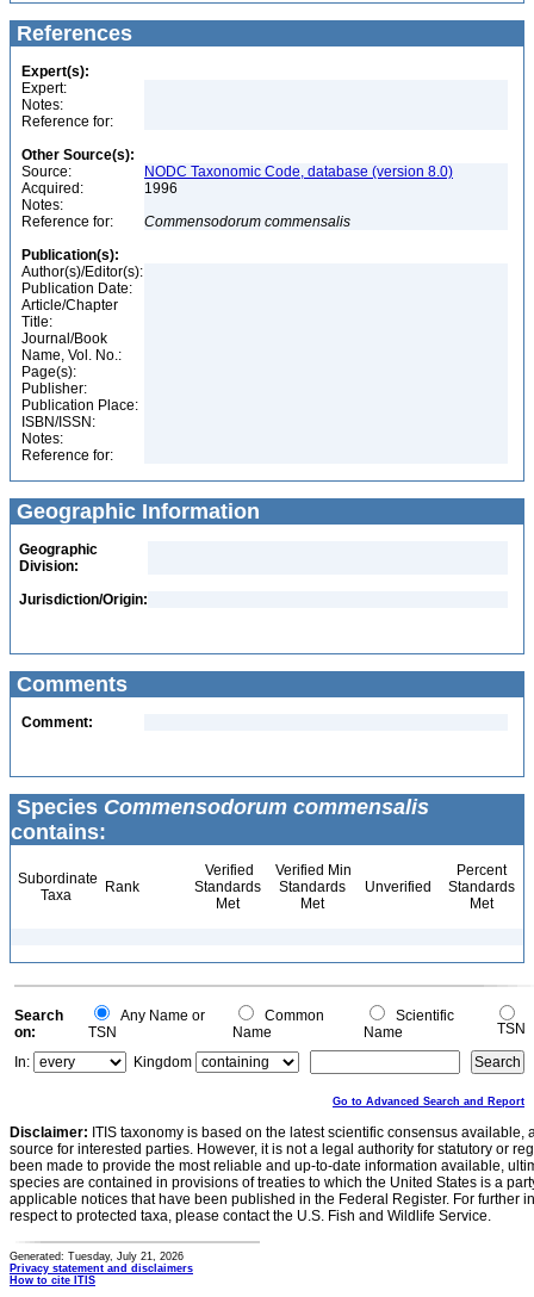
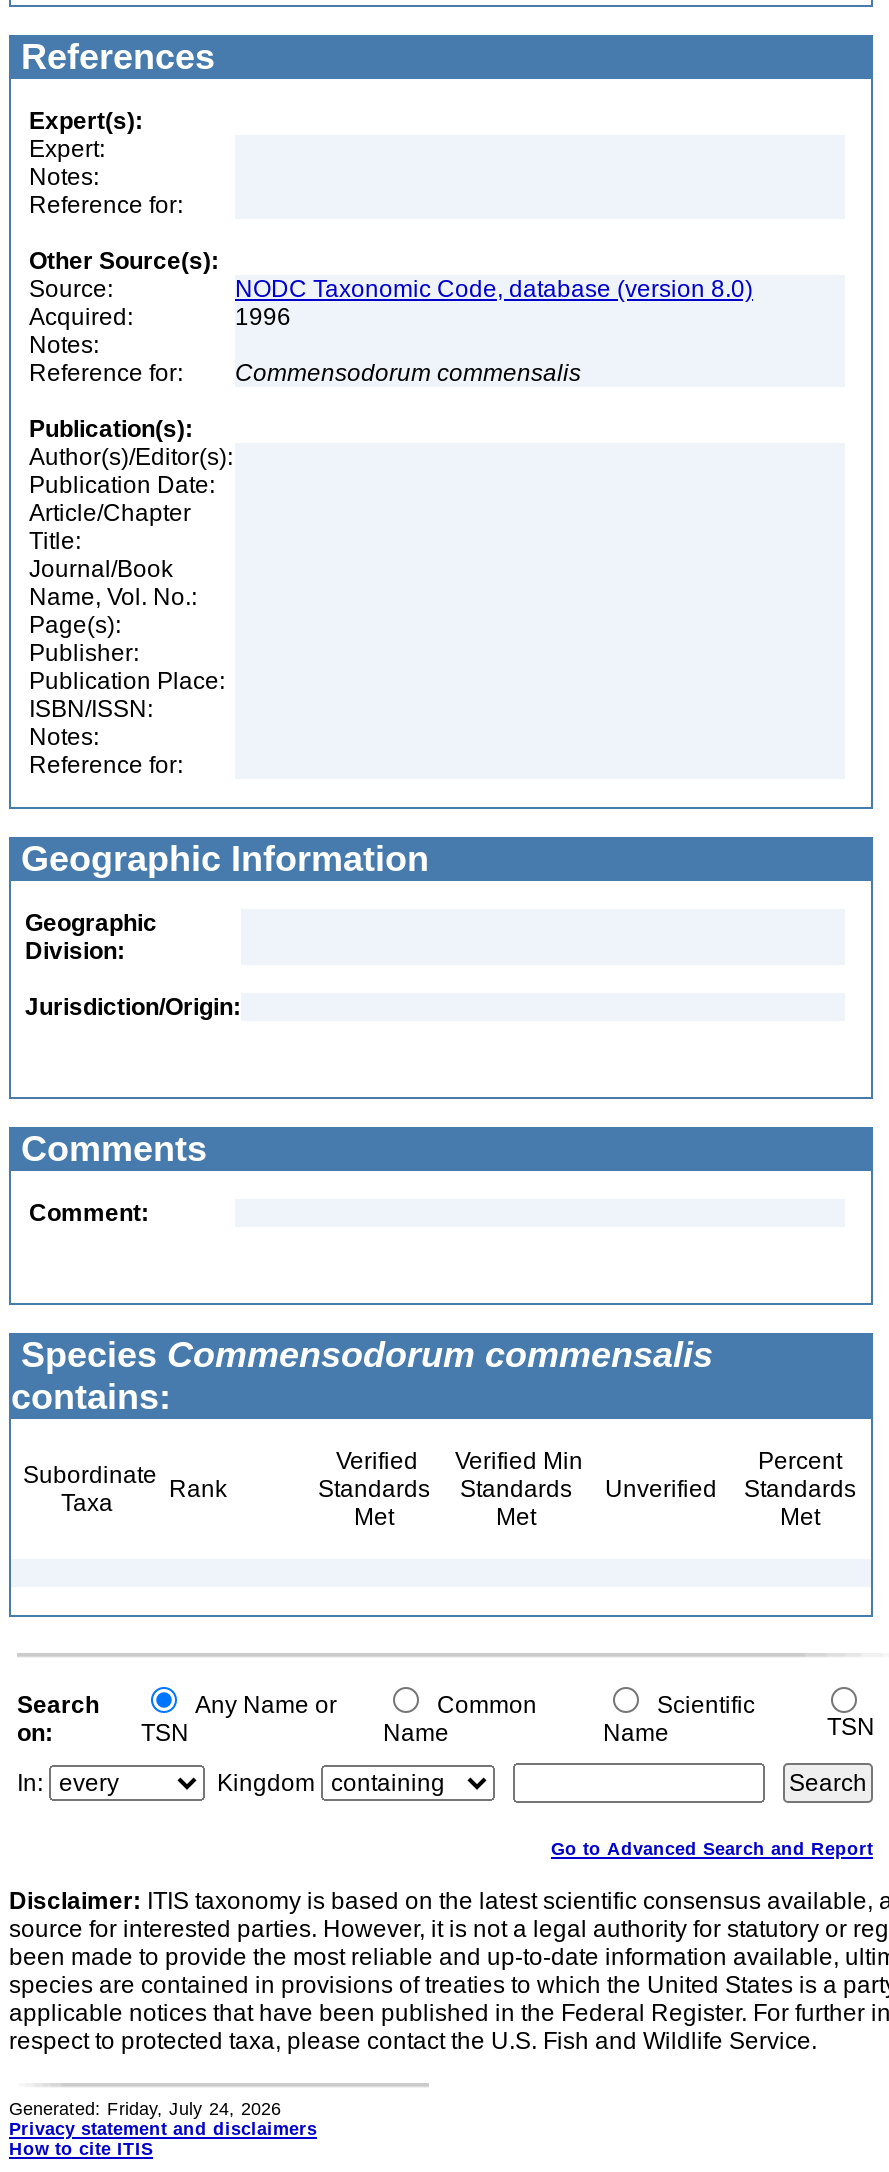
[10,1251,184,1262] Generated: Tuesday, July 21, 2026 -> [9,2099,281,2119] Generated: Friday, July 24, 2026

